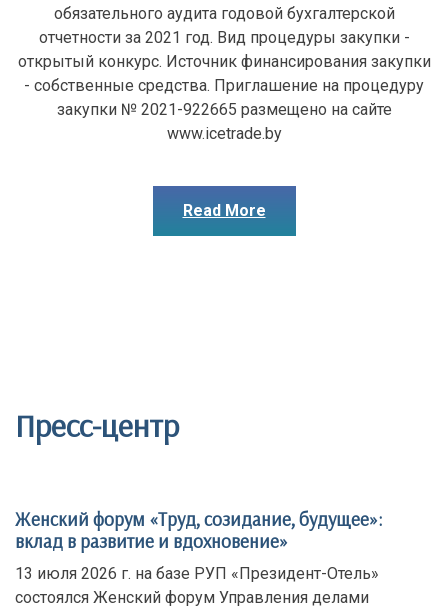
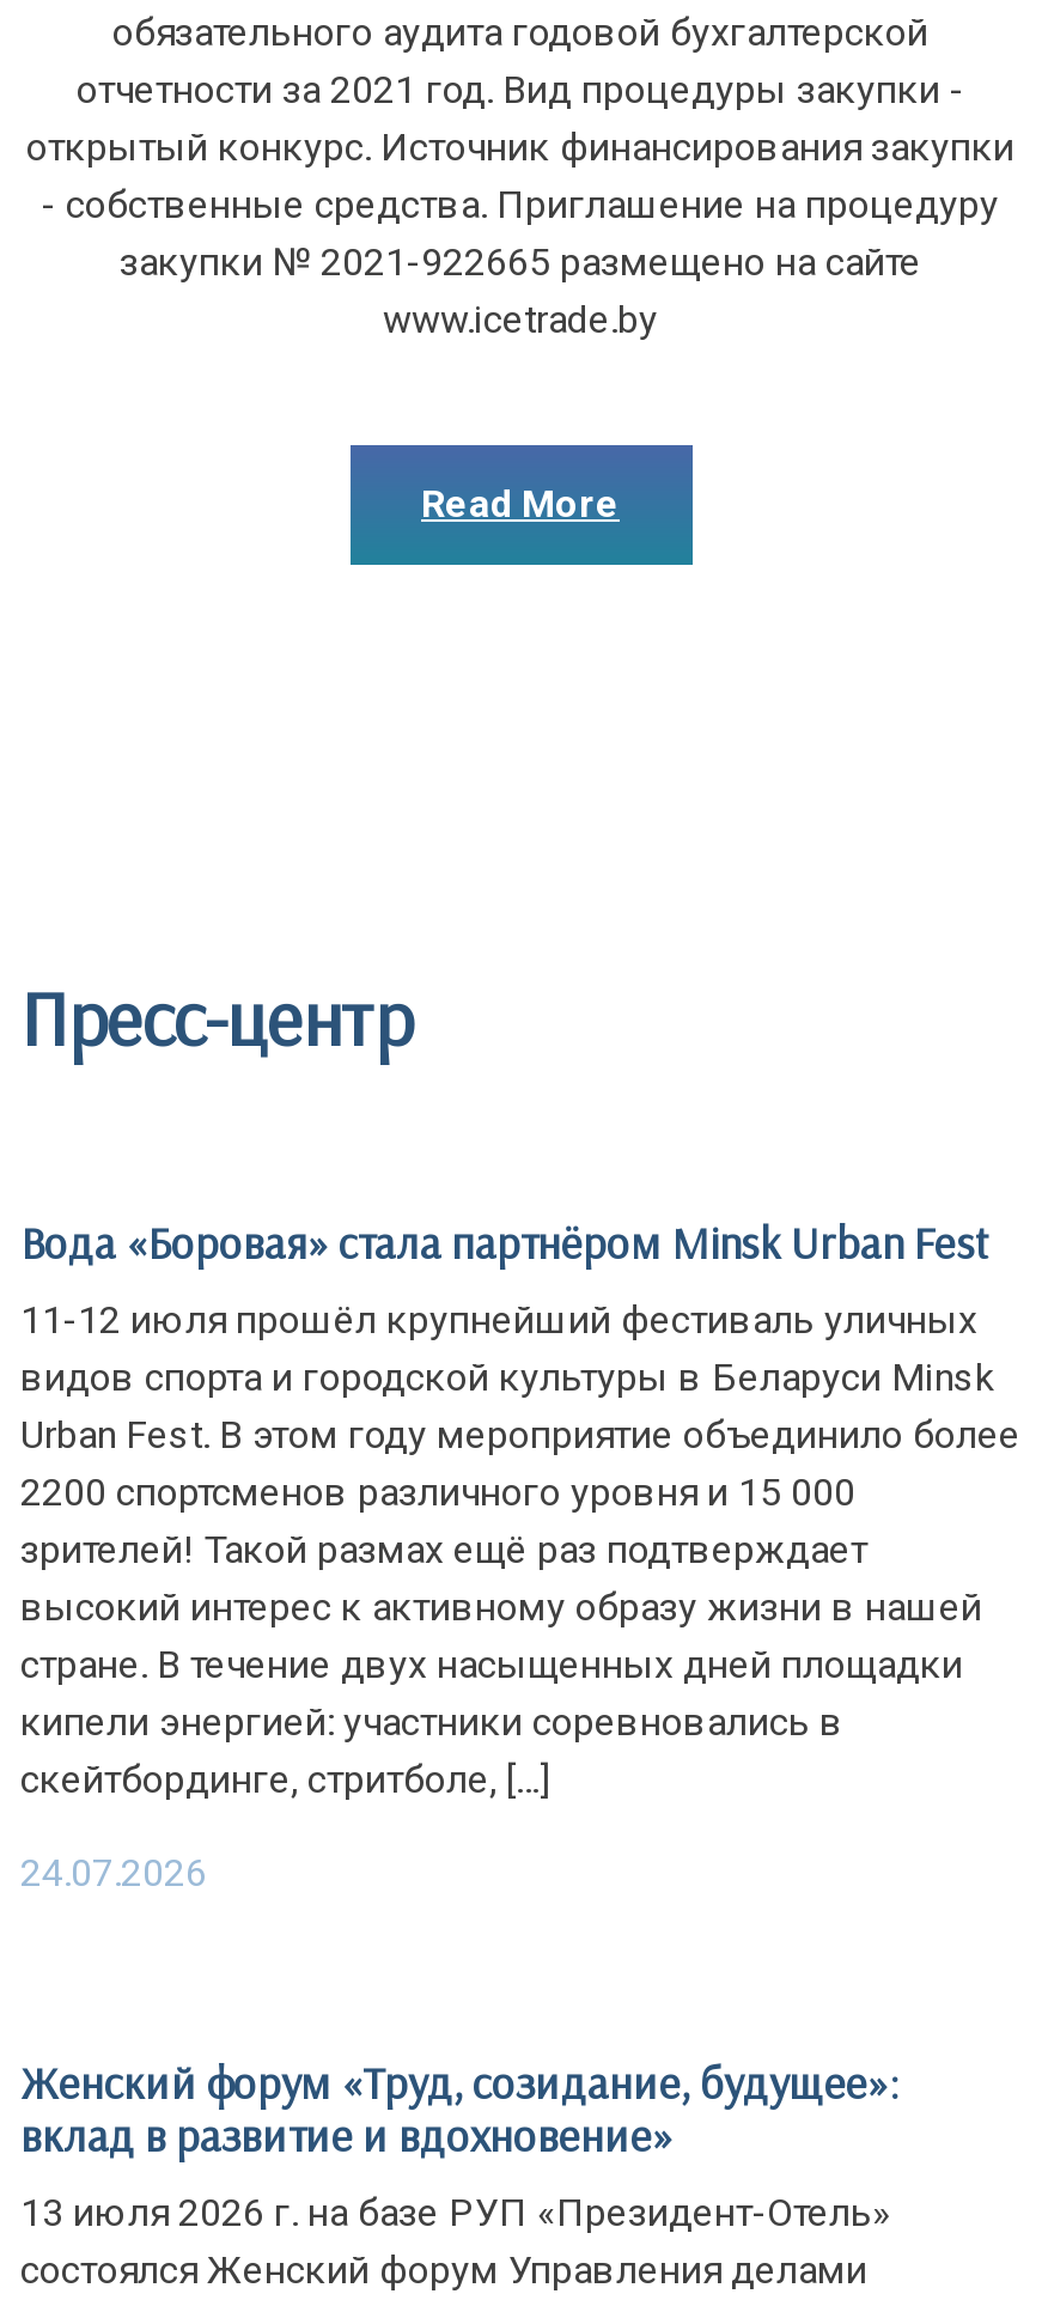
none -> [20,1213,1020,1896] Вода «Боровая» стала партнёром Minsk Urban Fest | 11-12 июля прошёл крупнейший фестиваль уличных | видов спорта и городской культуры в Беларуси Minsk | Urban Fest. В этом году мероприятие объединило более | 2200 спортсменов различного уровня и 15 000 | зрителей! Такой размах ещё раз подтверждает | высокий интерес к активному образу жизни в нашей | стране. В течение двух насыщенных дней площадки | кипели энергией: участники соревновались в | скейтбординге, стритболе, […] | 24.07.2026

